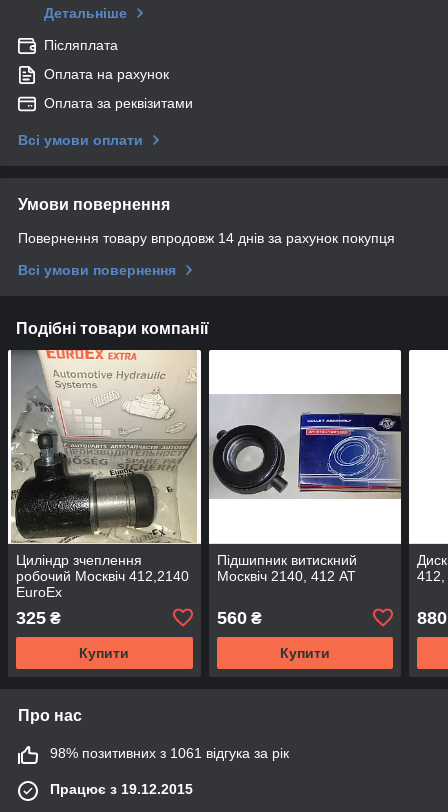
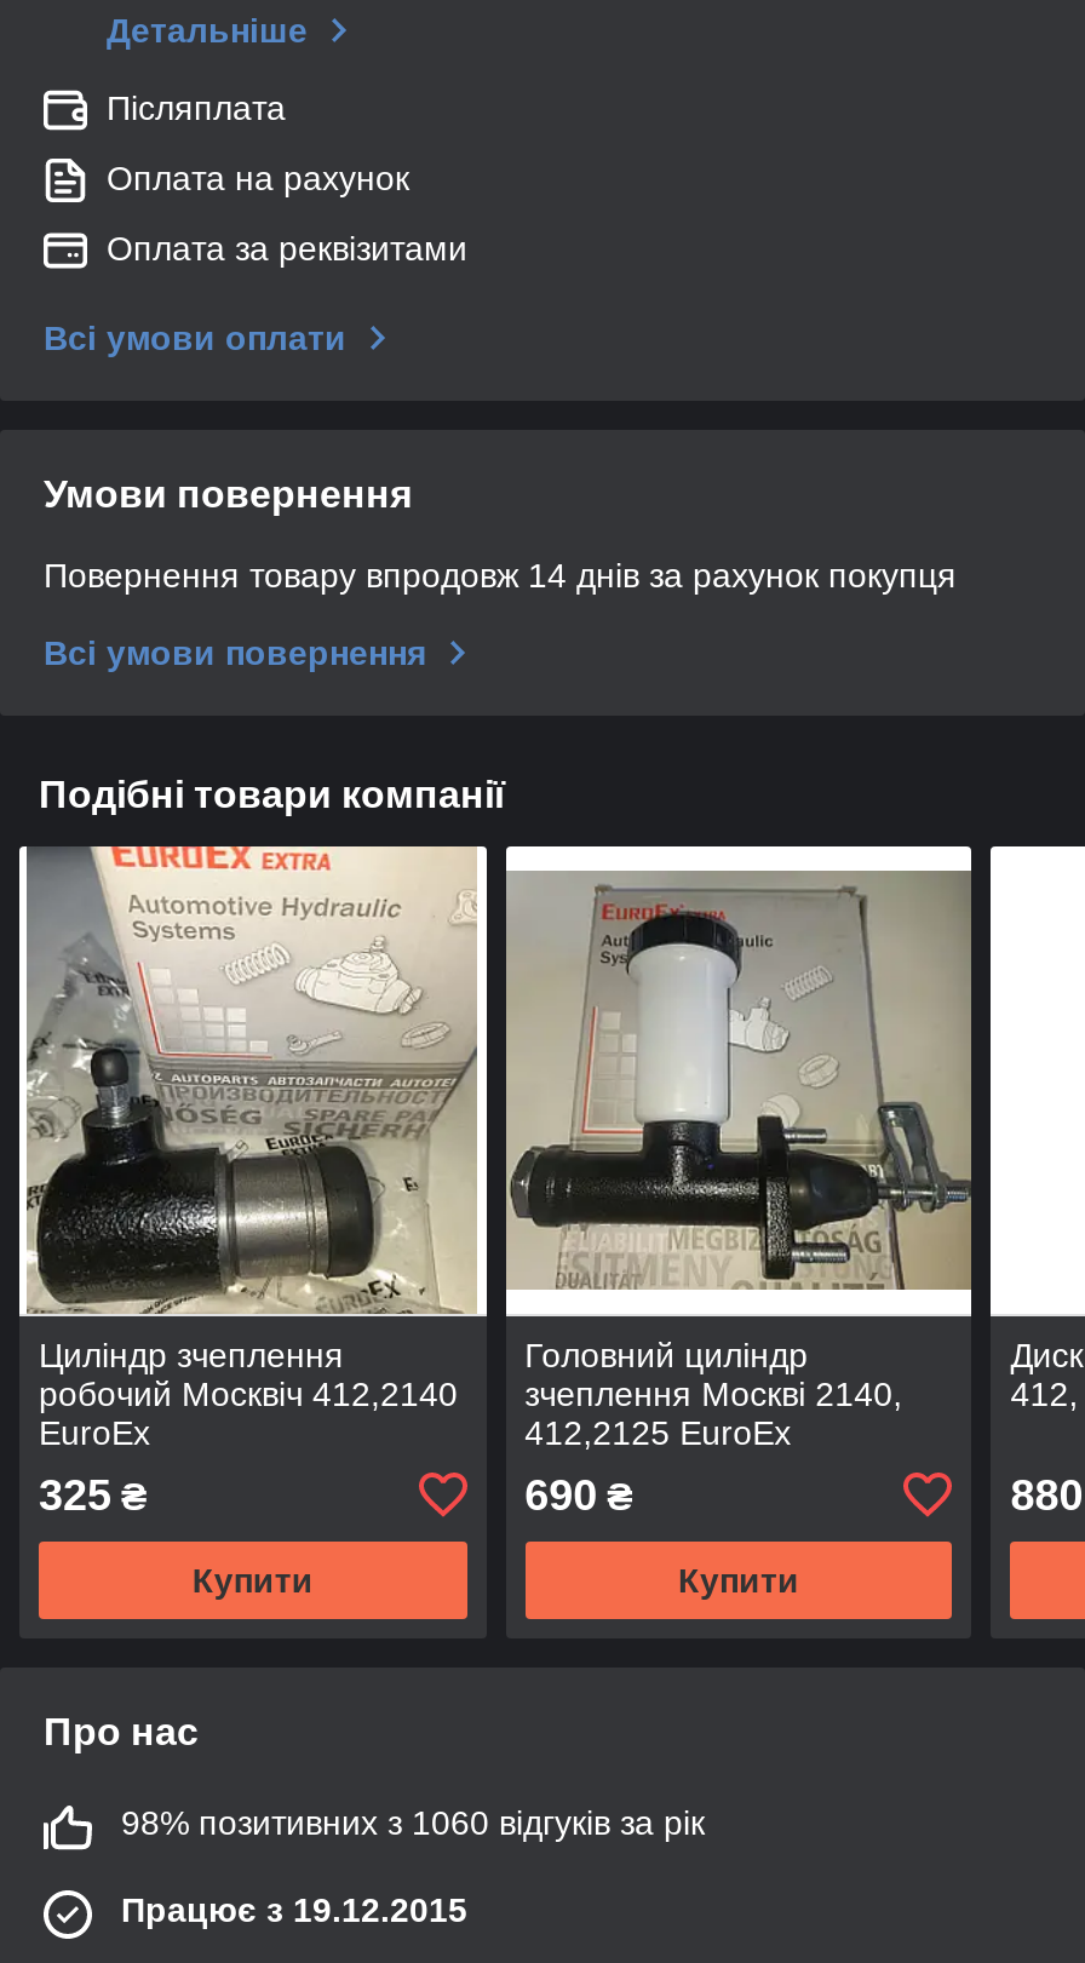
[208,360,401,628] [image] | Підшипник витискний | Москвіч 2140, 412 АТ | 560 ₴ -> [504,868,974,1519] [image] | Головний циліндр | зчеплення Москві 2140, | 412,2125 EuroEx | 690 ₴
[50,745,289,761] 98% позитивних з 1061 відгука за рік -> [121,1803,705,1841] 98% позитивних з 1060 відгуків за рік

